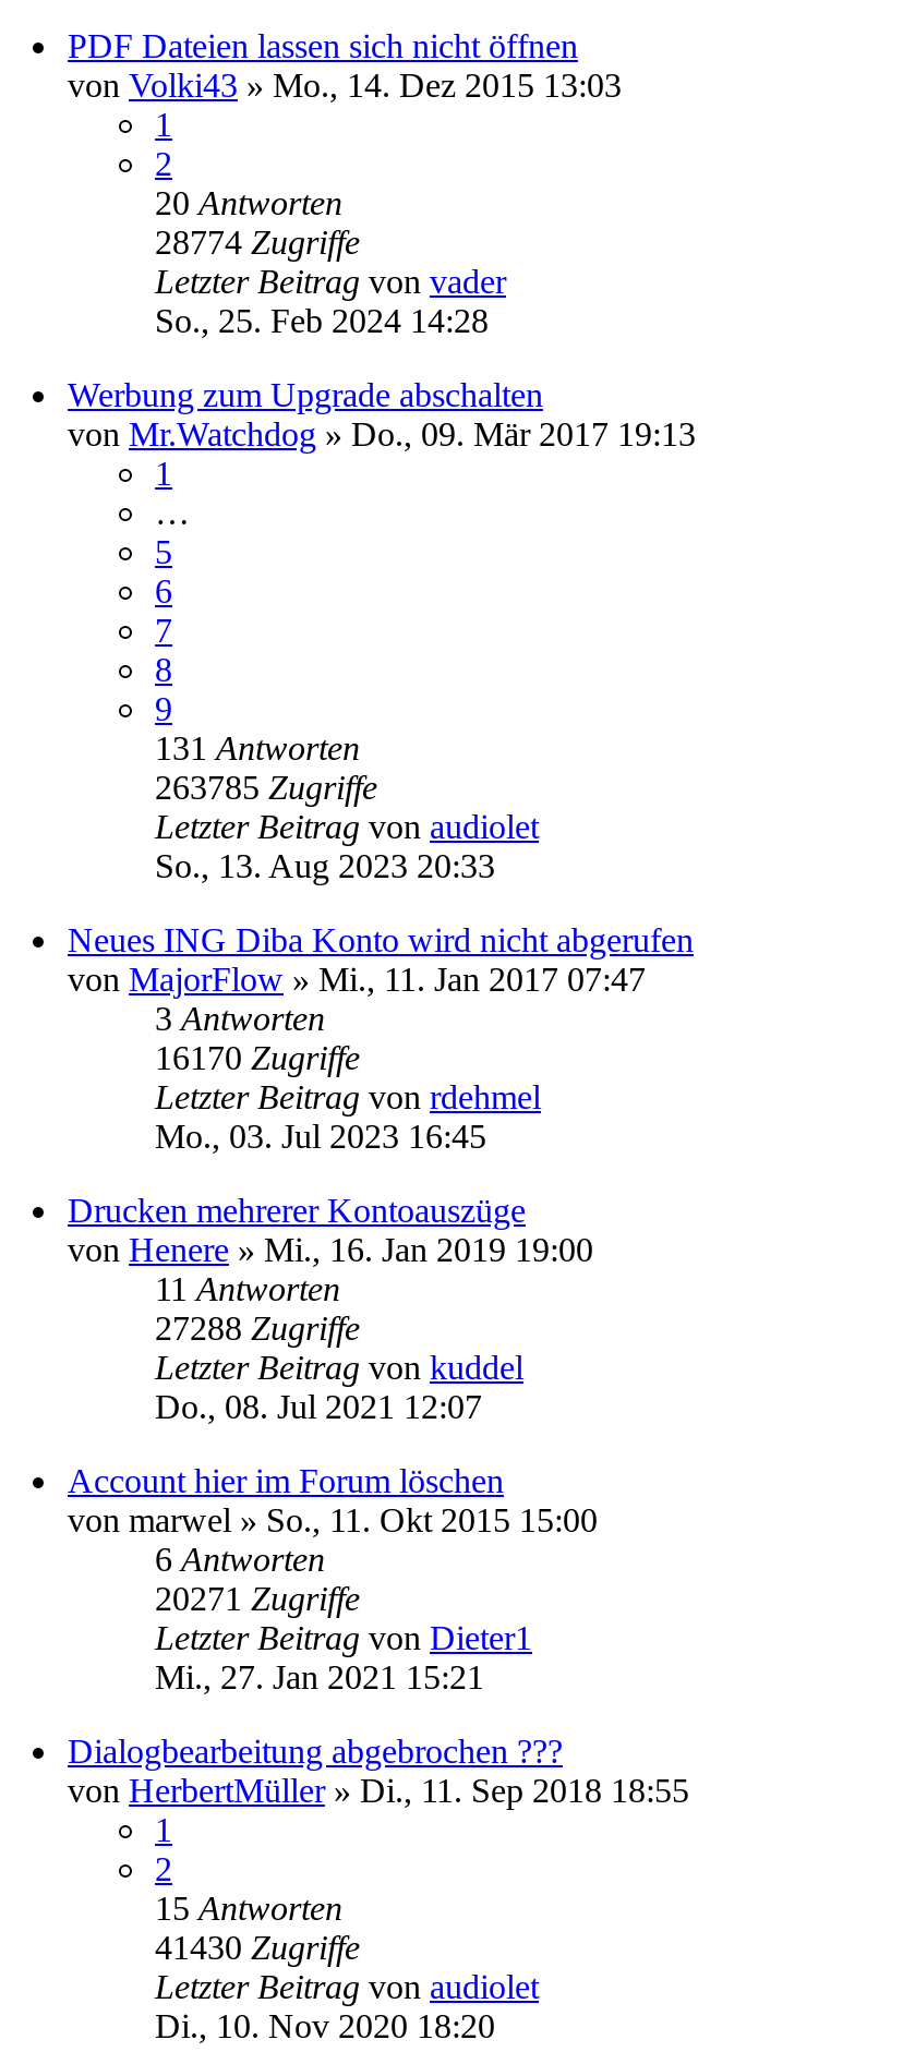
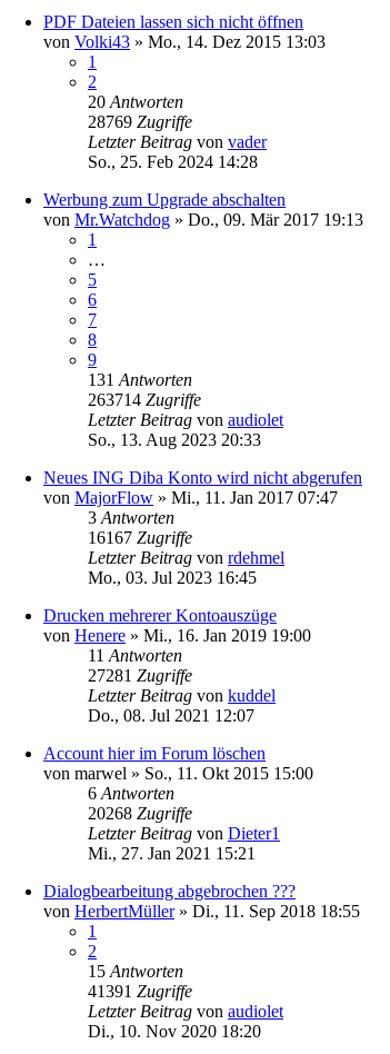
[155,223,360,260] 28774 Zugriffe -> [88,112,192,131] 28769 Zugriffe
[155,768,377,806] 263785 Zugriffe -> [88,390,201,409] 263714 Zugriffe
[155,1039,360,1076] 16170 Zugriffe -> [88,528,192,547] 16167 Zugriffe
[155,1309,360,1346] 27288 Zugriffe -> [88,666,192,685] 27281 Zugriffe
[155,1580,360,1617] 20271 Zugriffe -> [88,804,192,823] 20268 Zugriffe
[155,1929,360,1966] 41430 Zugriffe -> [88,982,192,1001] 41391 Zugriffe

